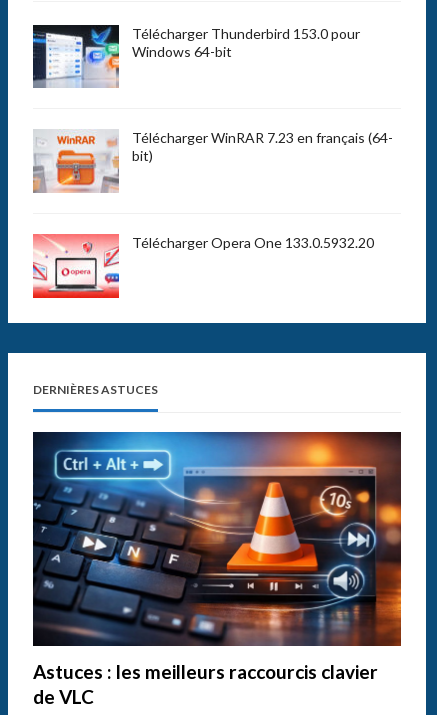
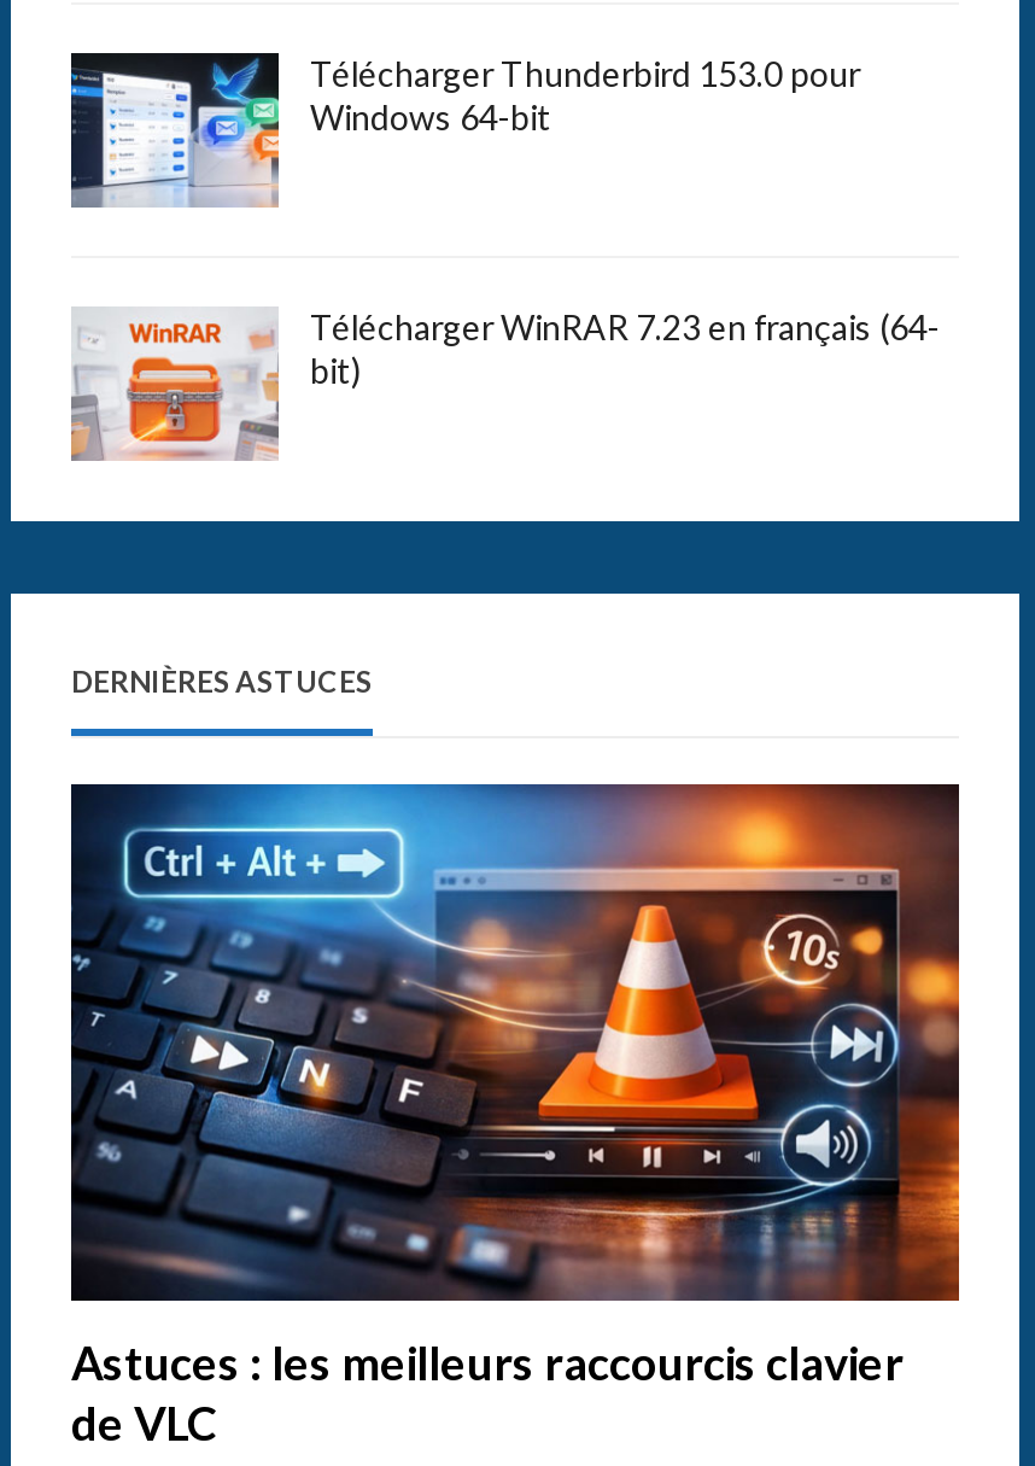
[33,233,374,299] [image] | Télécharger Opera One 133.0.5932.20 -> none

